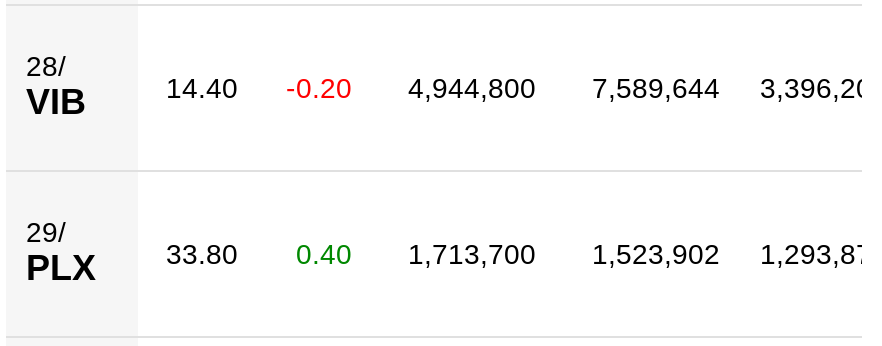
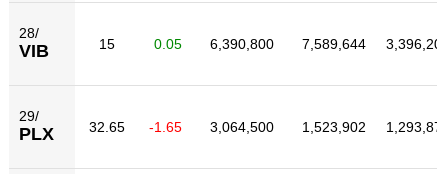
[166,72,238,104] 14.40 -> [99,36,115,52] 15
[286,72,352,104] -0.20 -> [154,36,182,52] 0.05
[408,72,536,104] 4,944,800 -> [210,36,274,52] 6,390,800
[166,238,238,270] 33.80 -> [89,119,125,135] 32.65
[296,238,352,270] 0.40 -> [149,119,182,135] -1.65
[408,238,536,270] 1,713,700 -> [210,119,274,135] 3,064,500

